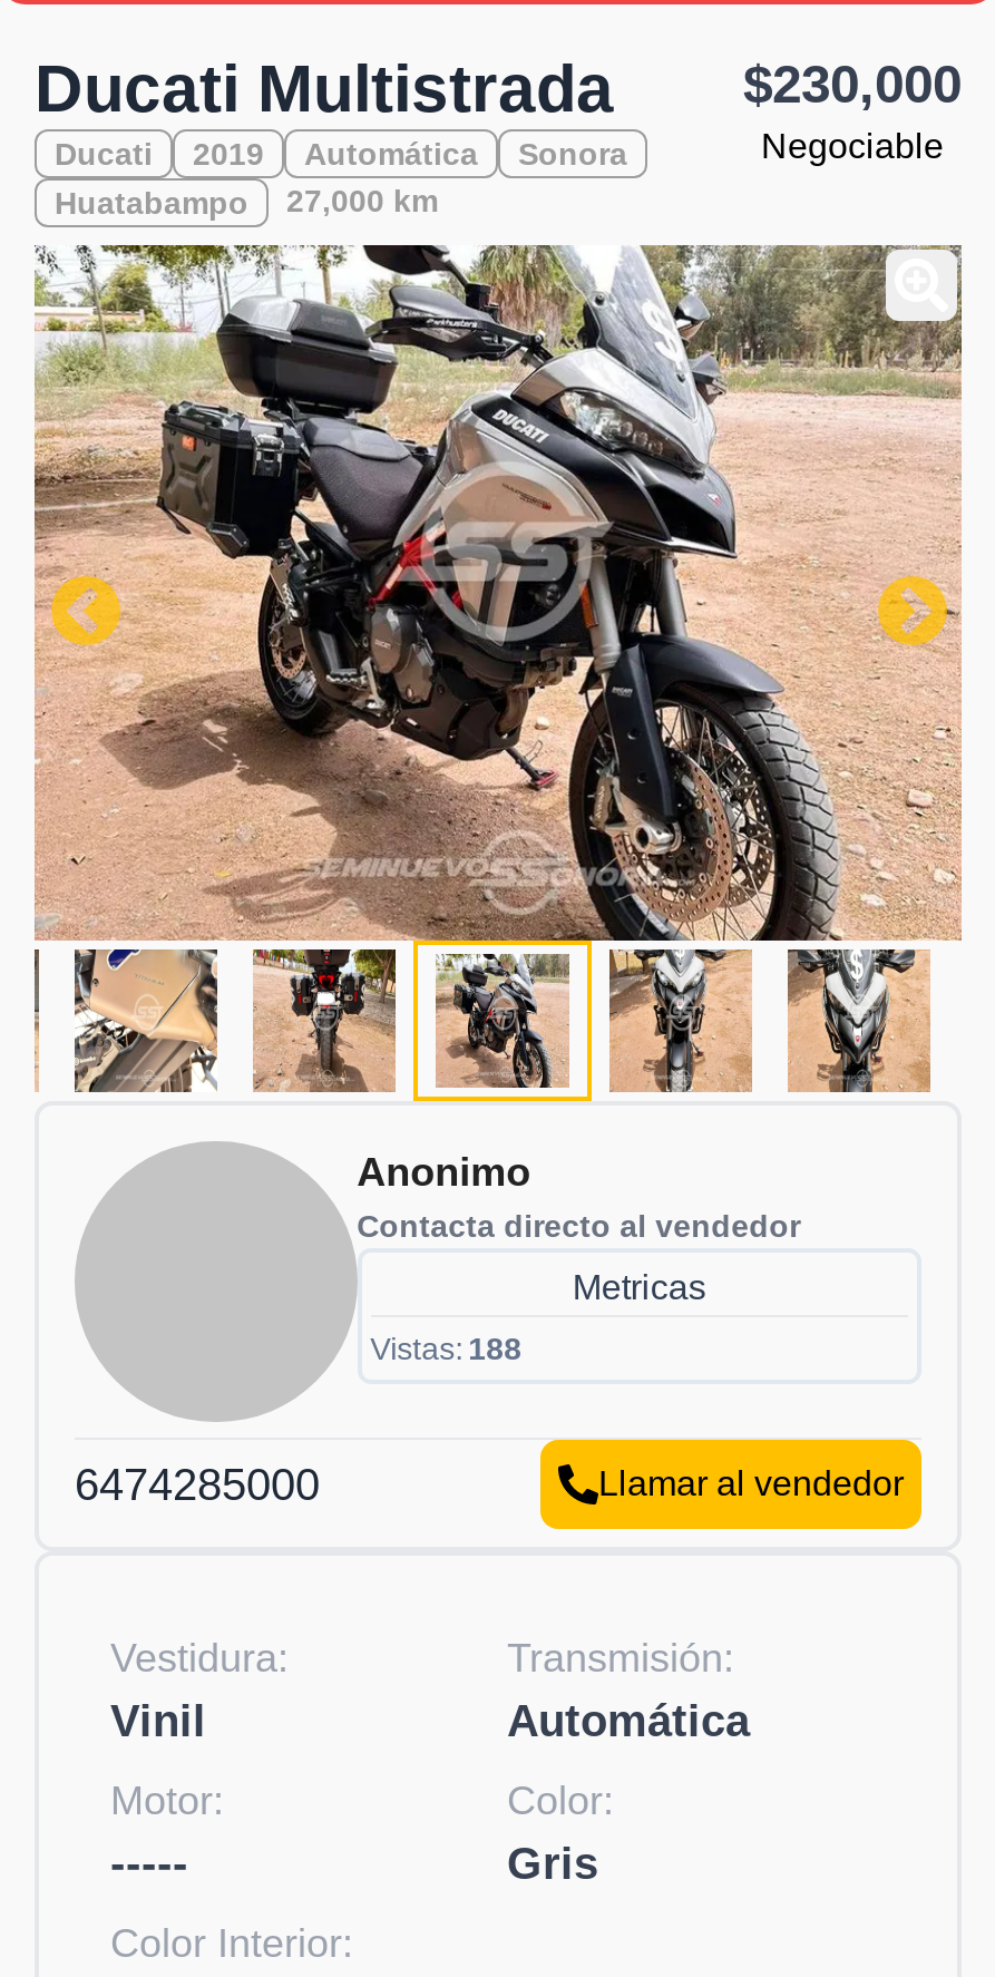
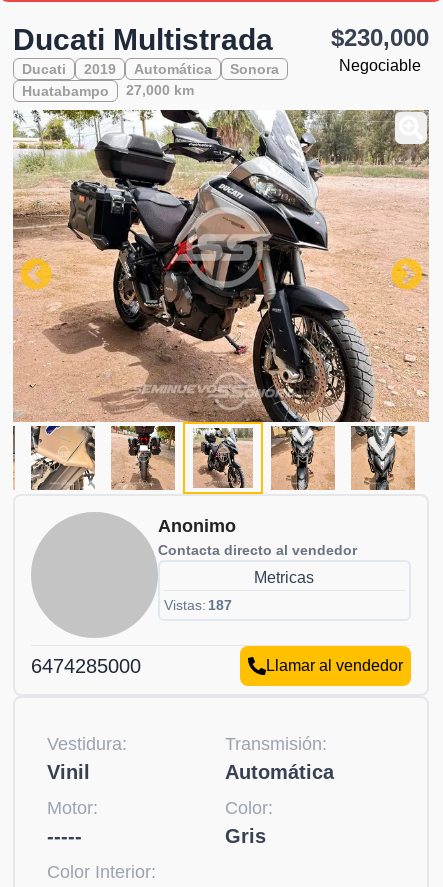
[370,1330,522,1366] Vistas: 188 -> [164,597,232,613] Vistas: 187

